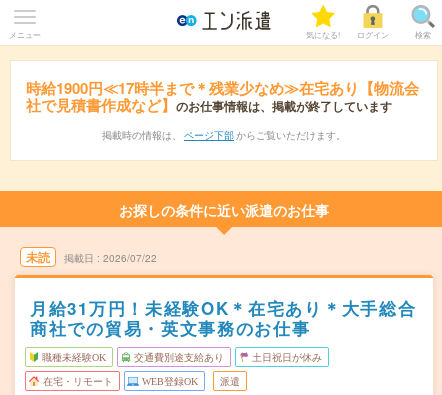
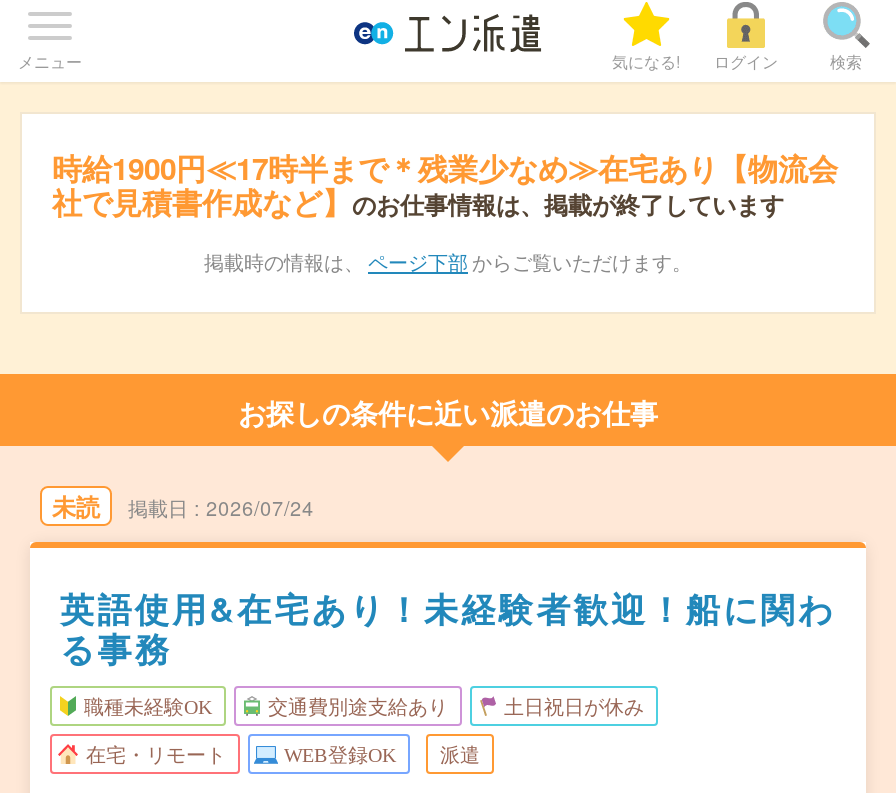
[103,251,157,265] 2026/07/22 -> [206,494,314,522] 2026/07/24
[30,296,416,340] 月給31万円！未経験OK＊在宅あり＊大手総合 | 商社での貿易・英文事務のお仕事 -> [60,584,835,672] 英語使用&在宅あり！未経験者歓迎！船に関わ | る事務

